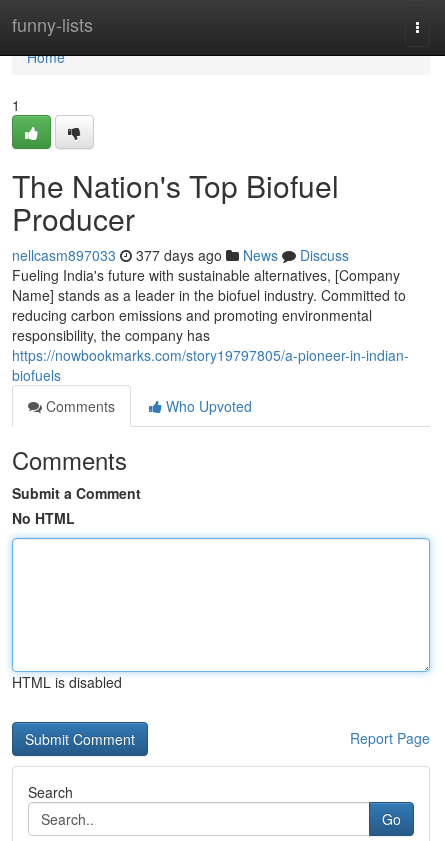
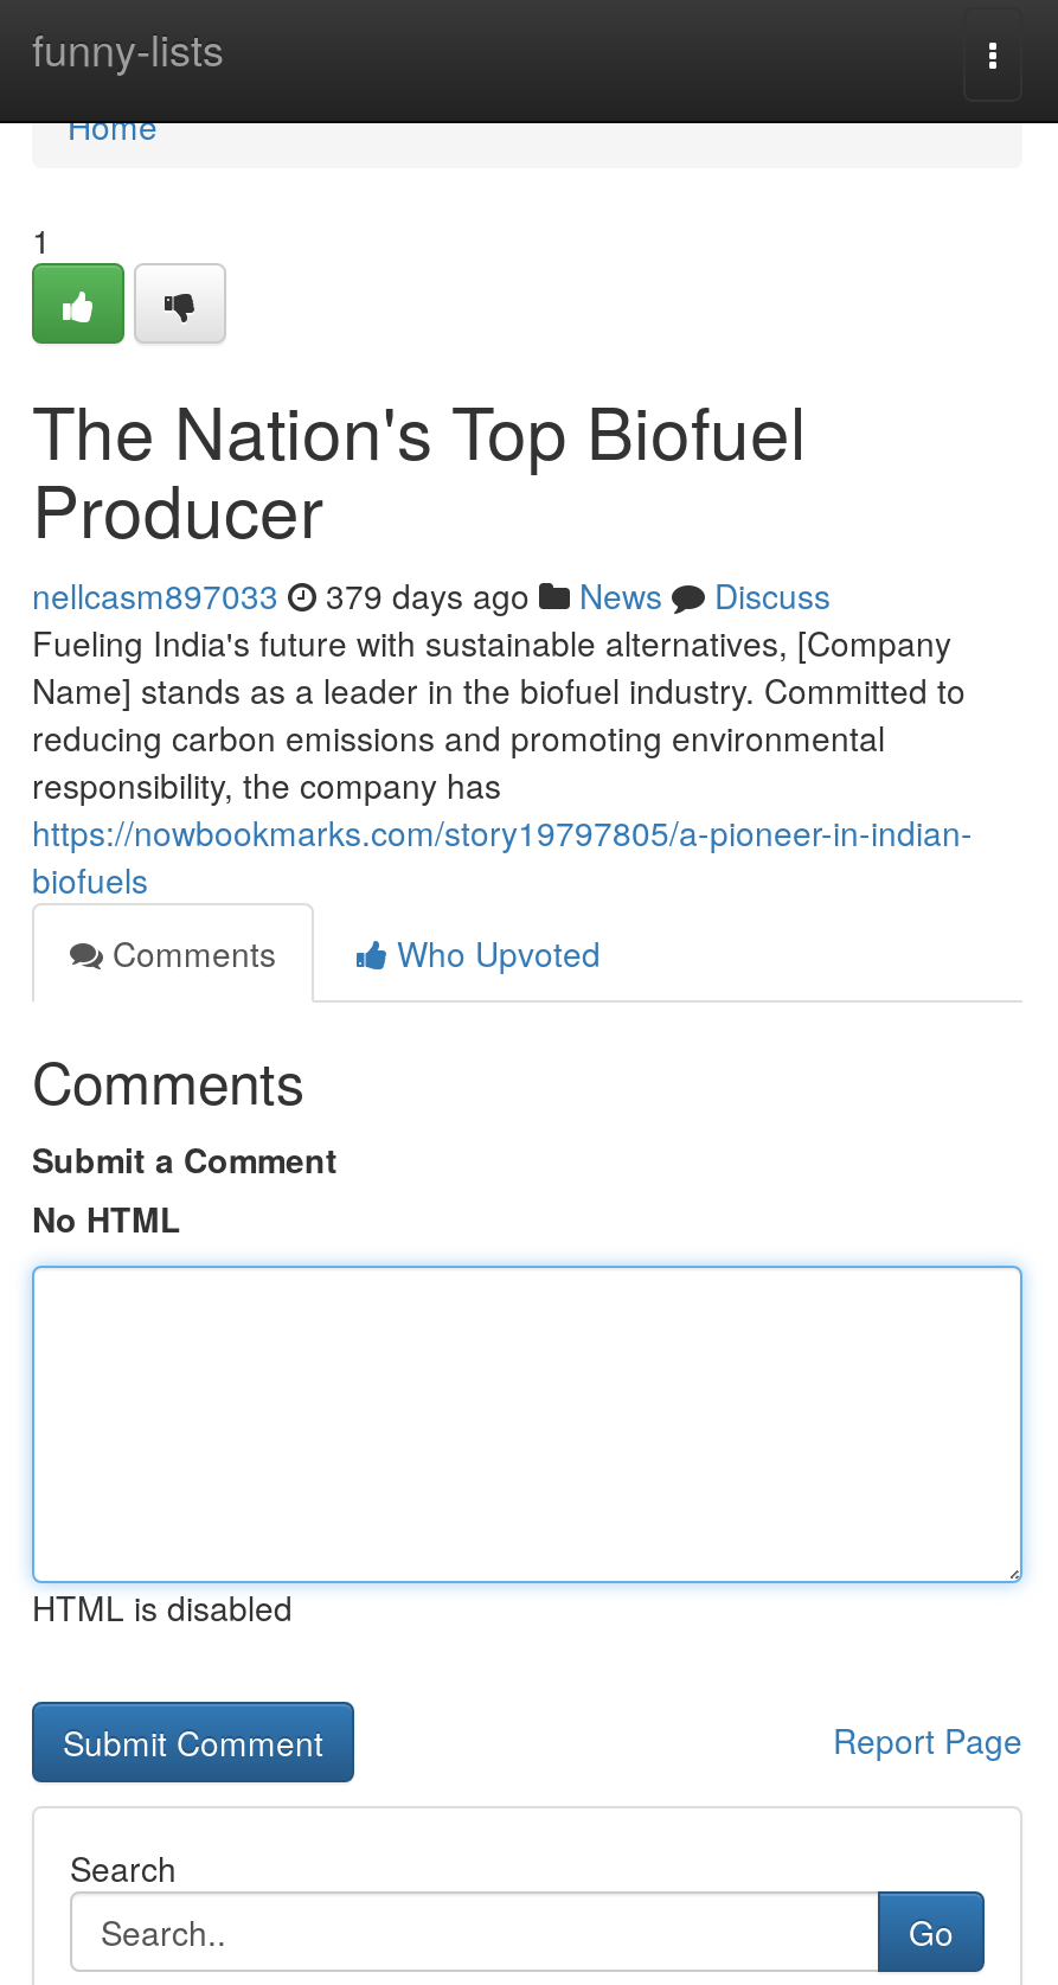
[12,245,349,265] nellcasm897033 377 days ago News Discuss -> [32,571,831,619] nellcasm897033 379 days ago News Discuss

